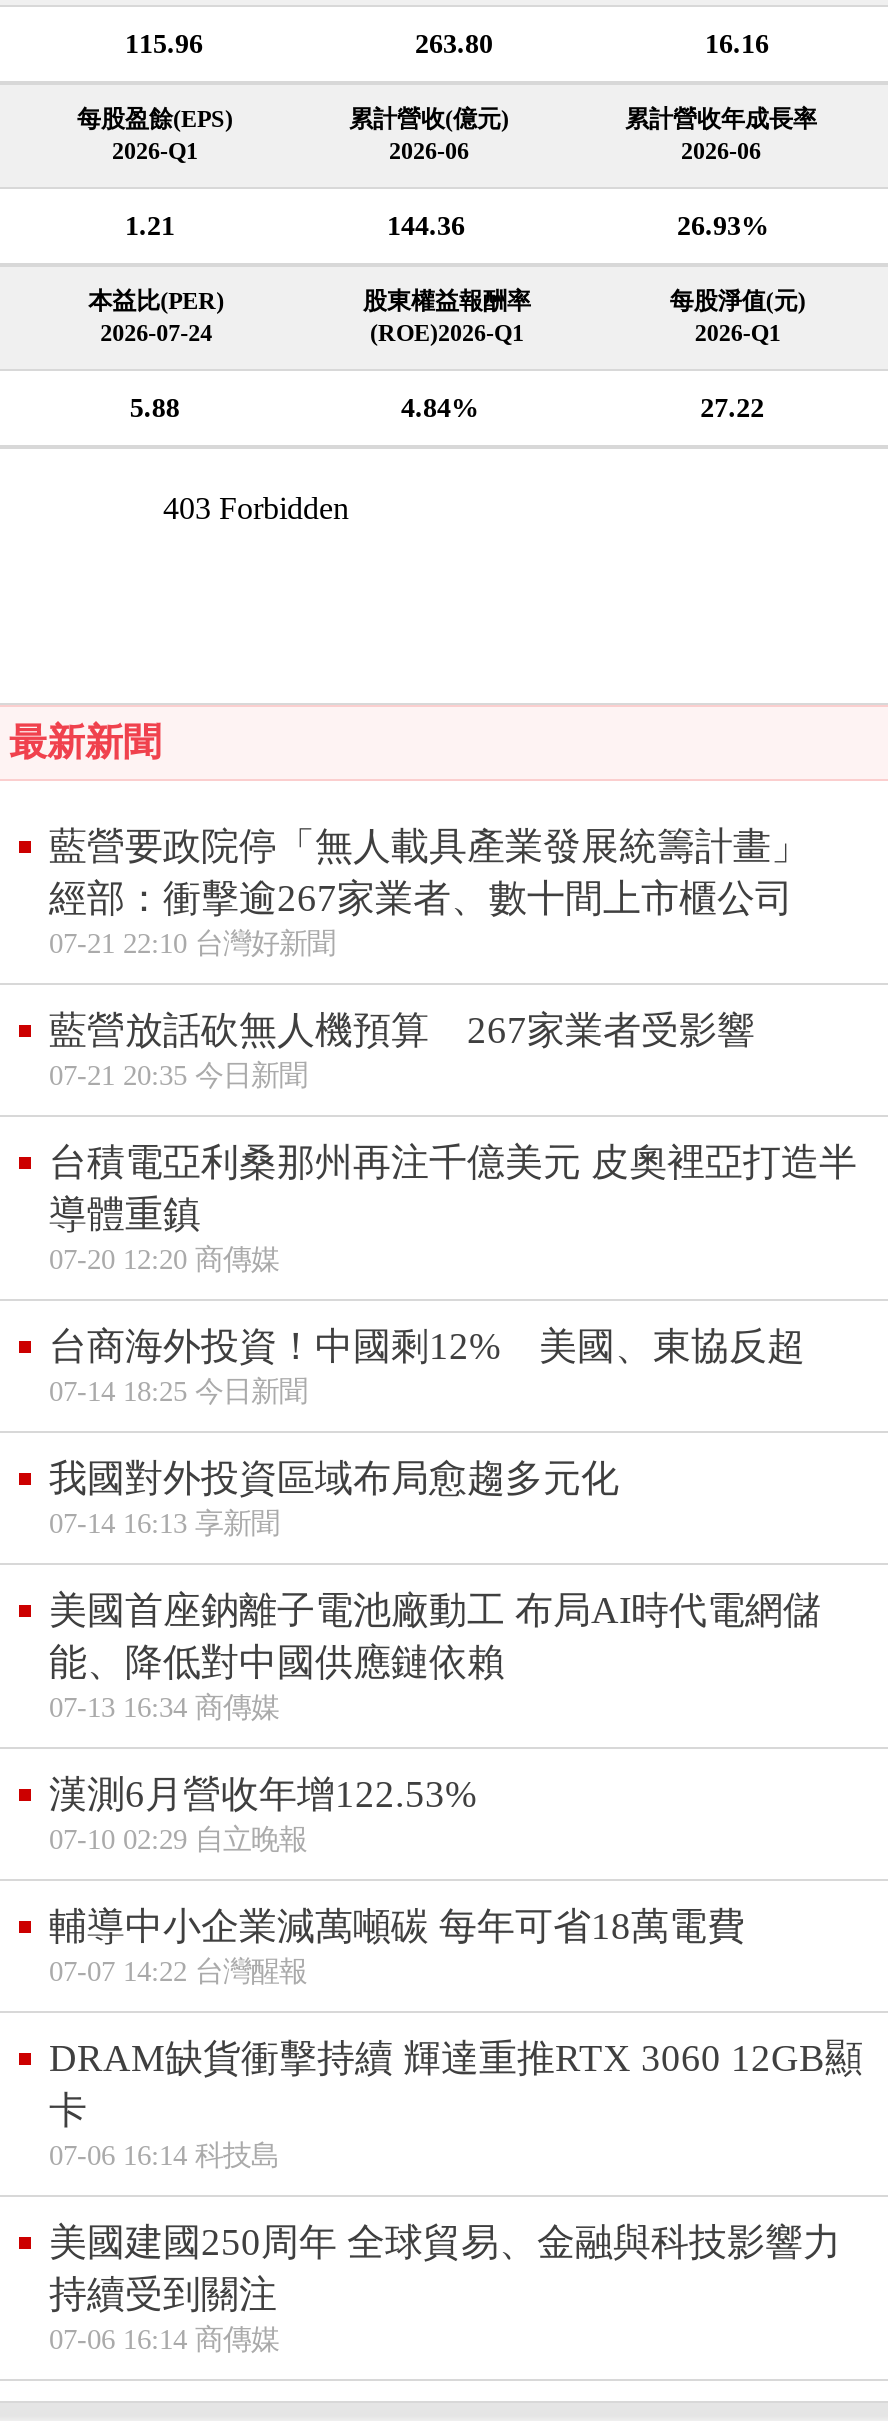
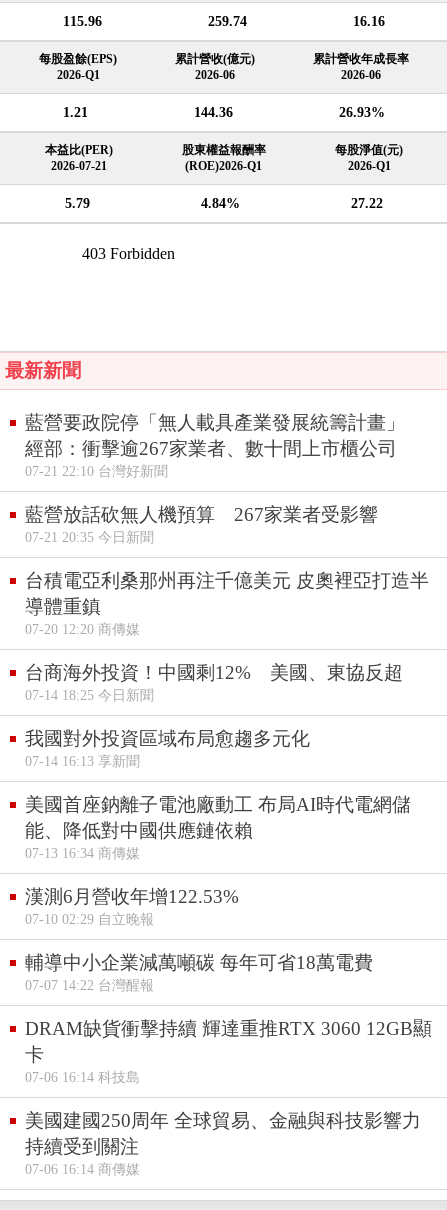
[415,27,493,59] 263.80 -> [208,13,247,29] 259.74
[100,319,212,347] 2026-07-24 -> [51,159,107,173] 2026-07-21
[130,391,180,423] 5.88 -> [65,195,90,211] 5.79

